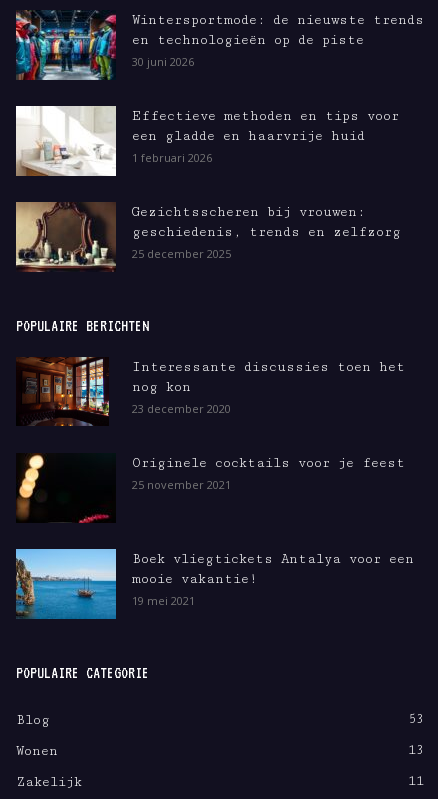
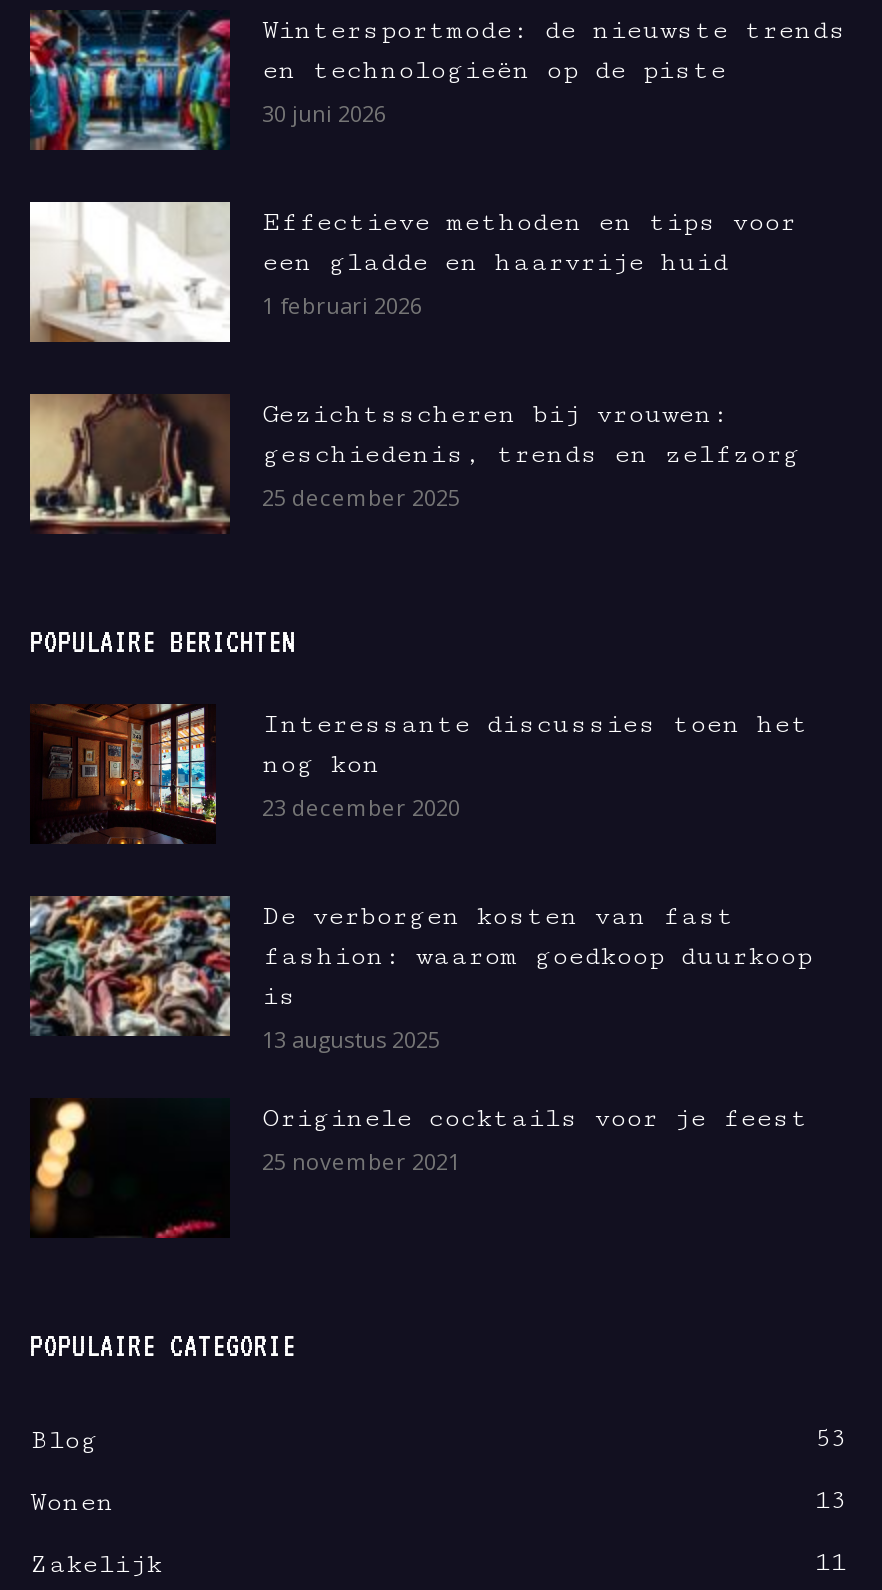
none -> [28,893,812,1055] [image] | De verborgen kosten van fast | fashion: waarom goedkoop duurkoop | is | 13 augustus 2025
moved [132,455,405,492] -> [262,1103,808,1177]: Originele cocktails voor je feest | 25 november 2021
[15,548,414,620] [image] | Boek vliegtickets Antalya voor een | mooie vakantie! | 19 mei 2021 -> none

